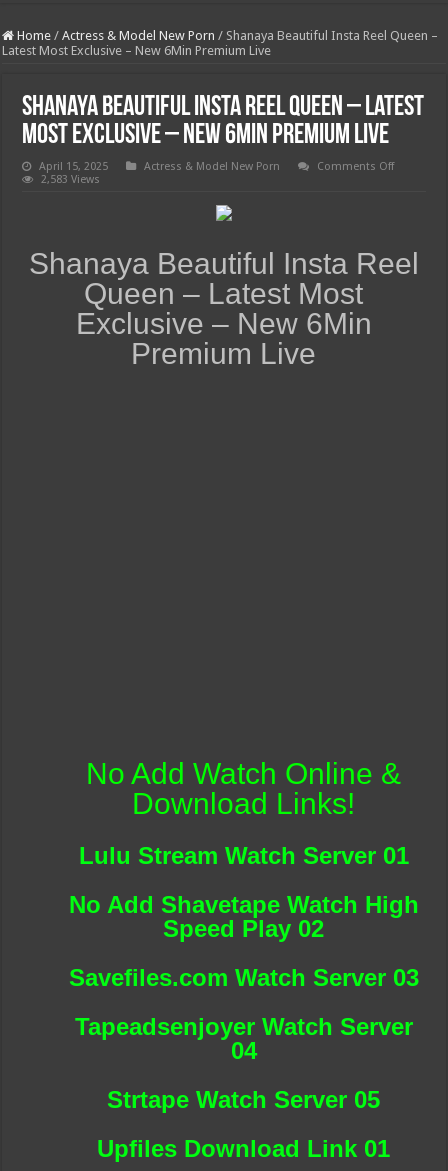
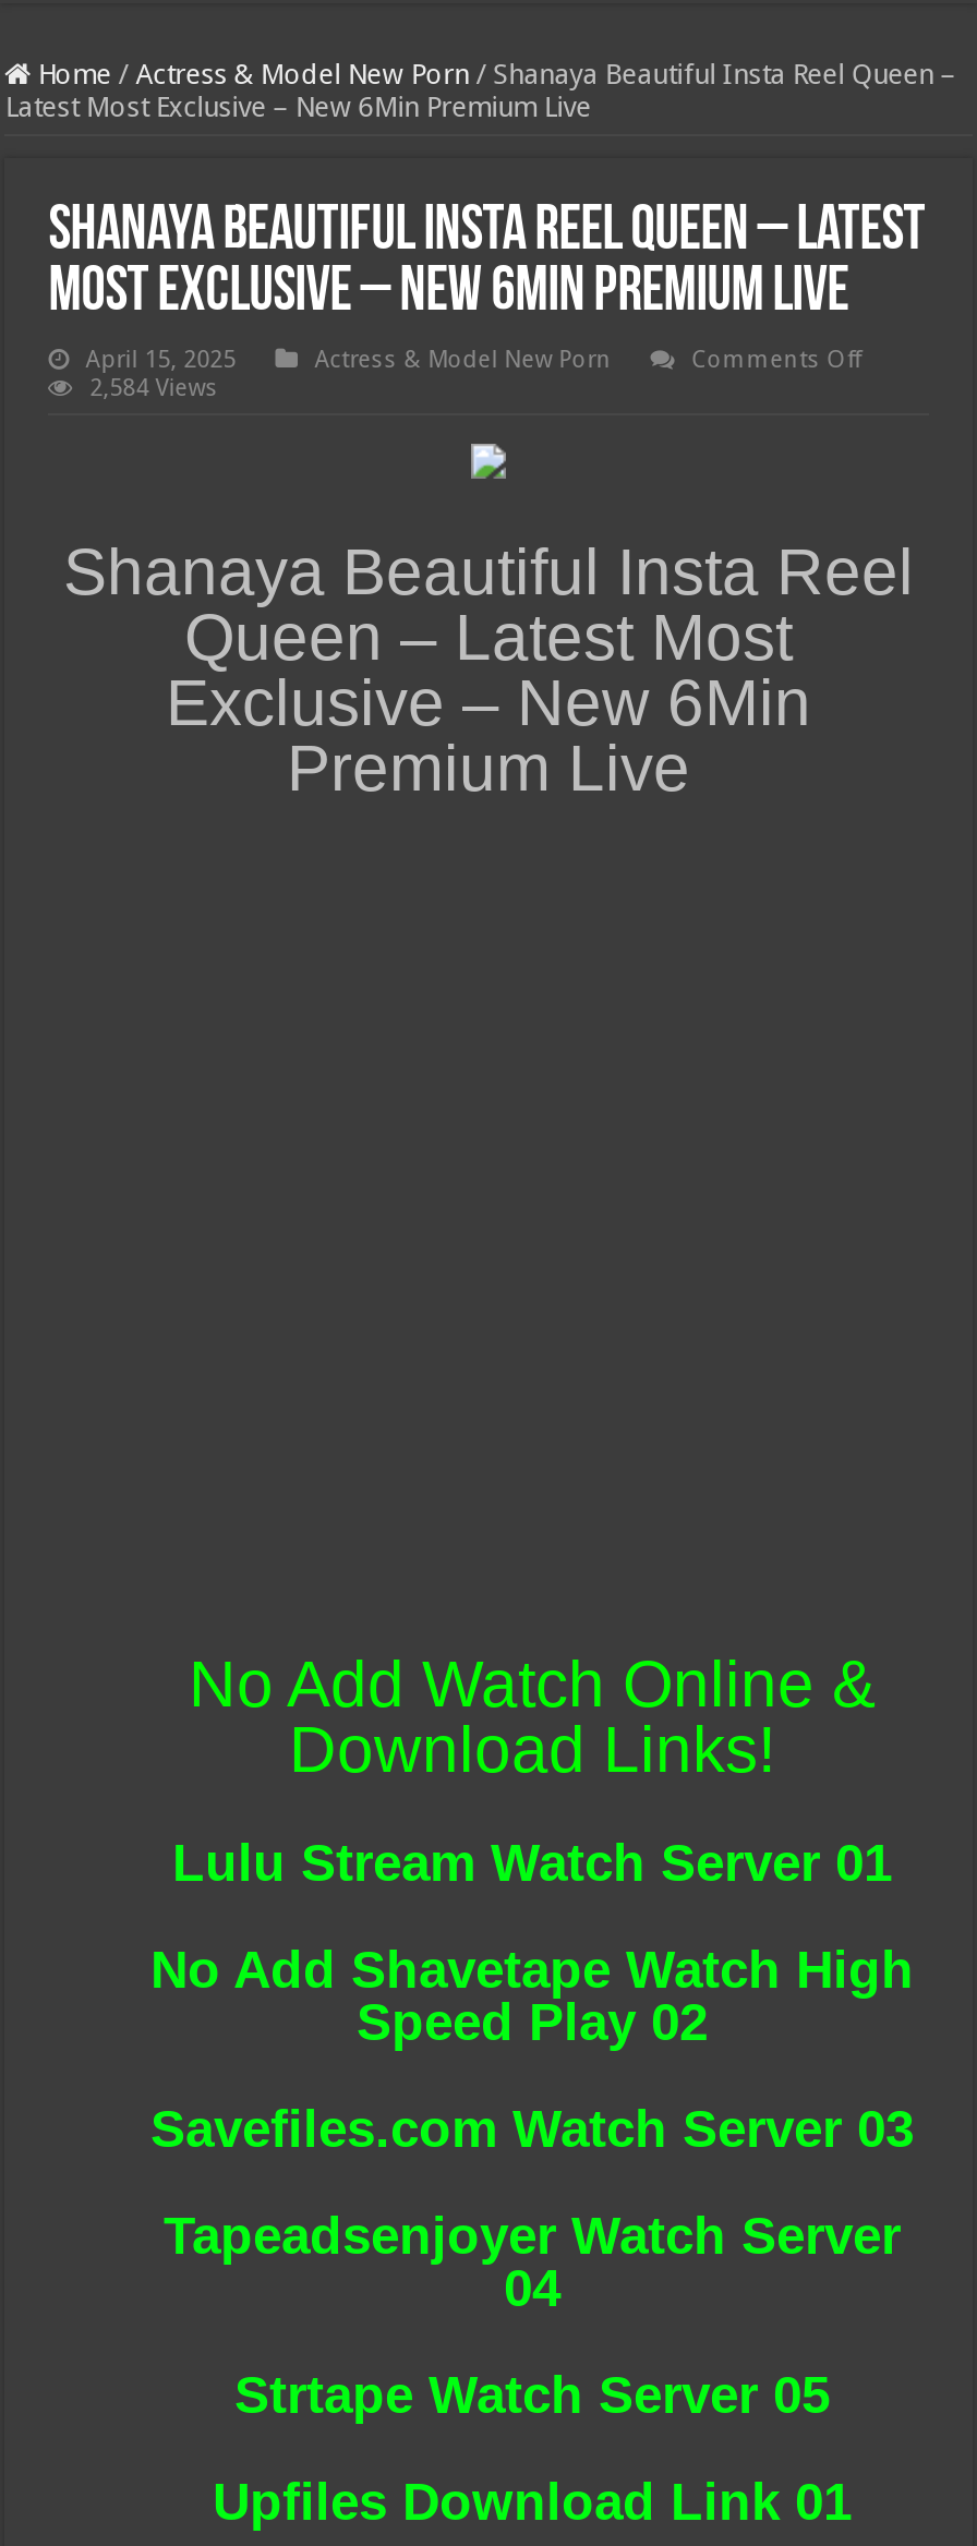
[41,173,100,186] 2,583 Views -> [90,373,219,402] 2,584 Views

